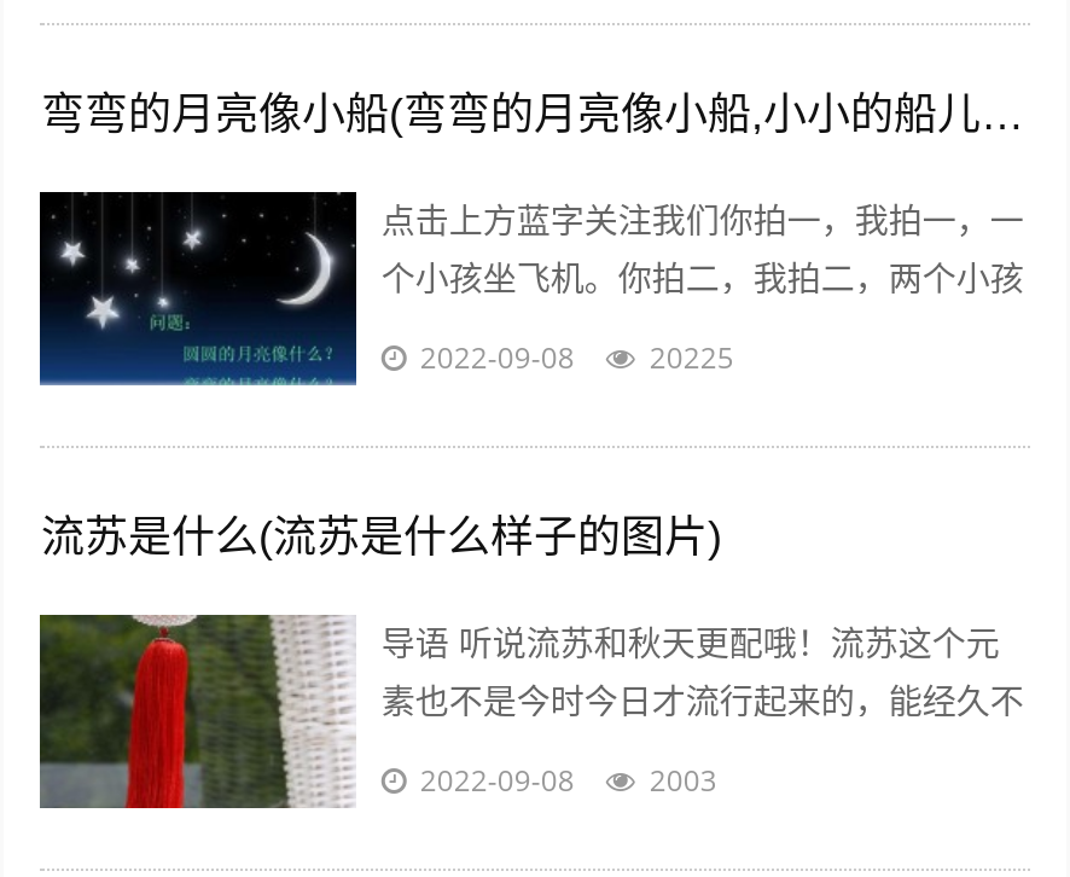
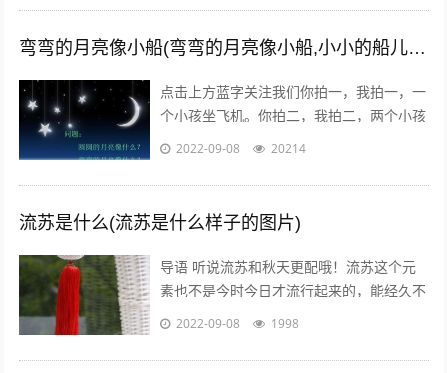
[649,337,734,378] 20225 -> [271,140,306,157] 20214
[649,760,717,801] 2003 -> [271,315,299,332] 1998

